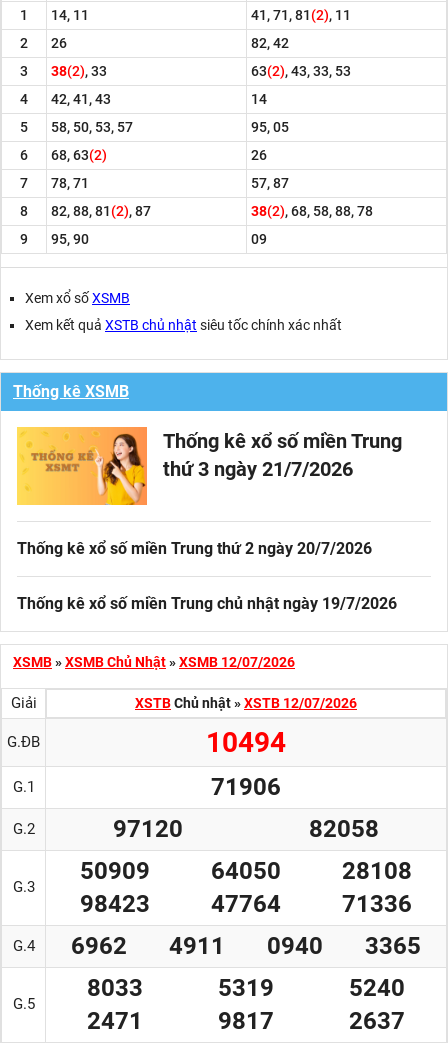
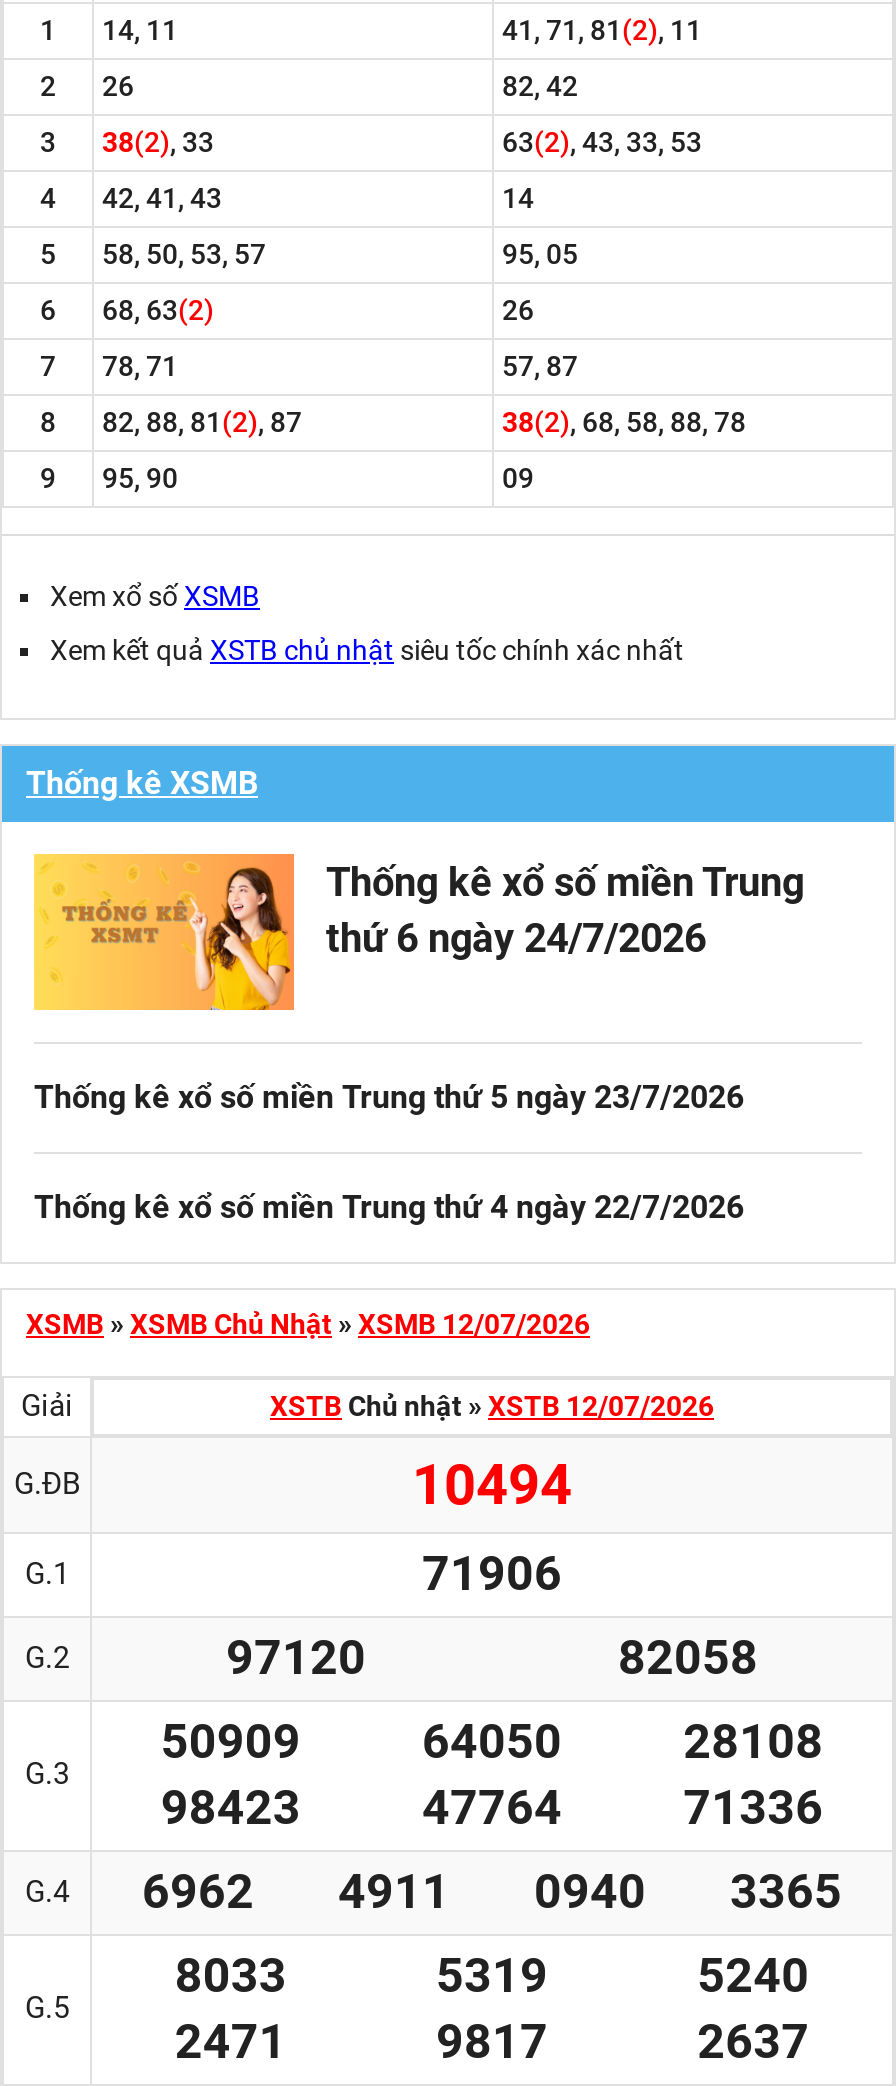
[163,457,353,481] thứ 3 ngày 21/7/2026 -> [326,914,706,962] thứ 6 ngày 24/7/2026
[17,539,372,558] Thống kê xổ số miền Trung thứ 2 ngày 20/7/2026 -> [34,1078,744,1116] Thống kê xổ số miền Trung thứ 5 ngày 23/7/2026
[17,594,397,613] Thống kê xổ số miền Trung chủ nhật ngày 19/7/2026 -> [34,1188,744,1226] Thống kê xổ số miền Trung thứ 4 ngày 22/7/2026

